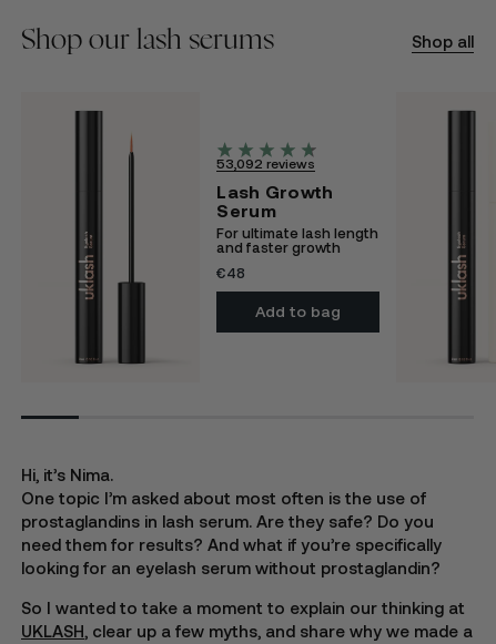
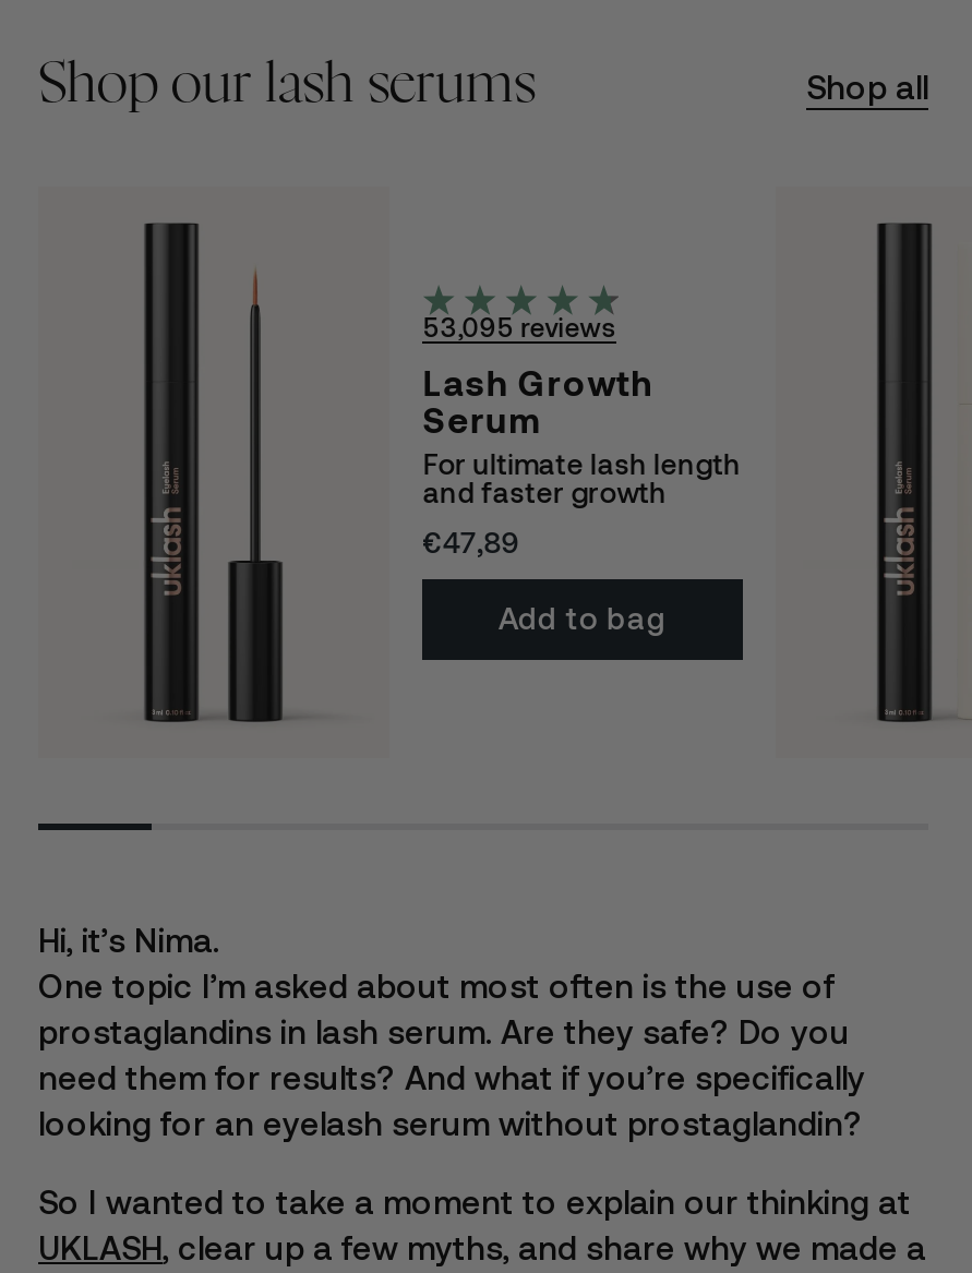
[217,156,315,171] 53,092 reviews -> [423,313,617,341] 53,095 reviews
[217,265,245,282] €48 -> [423,527,519,560] €47,89

